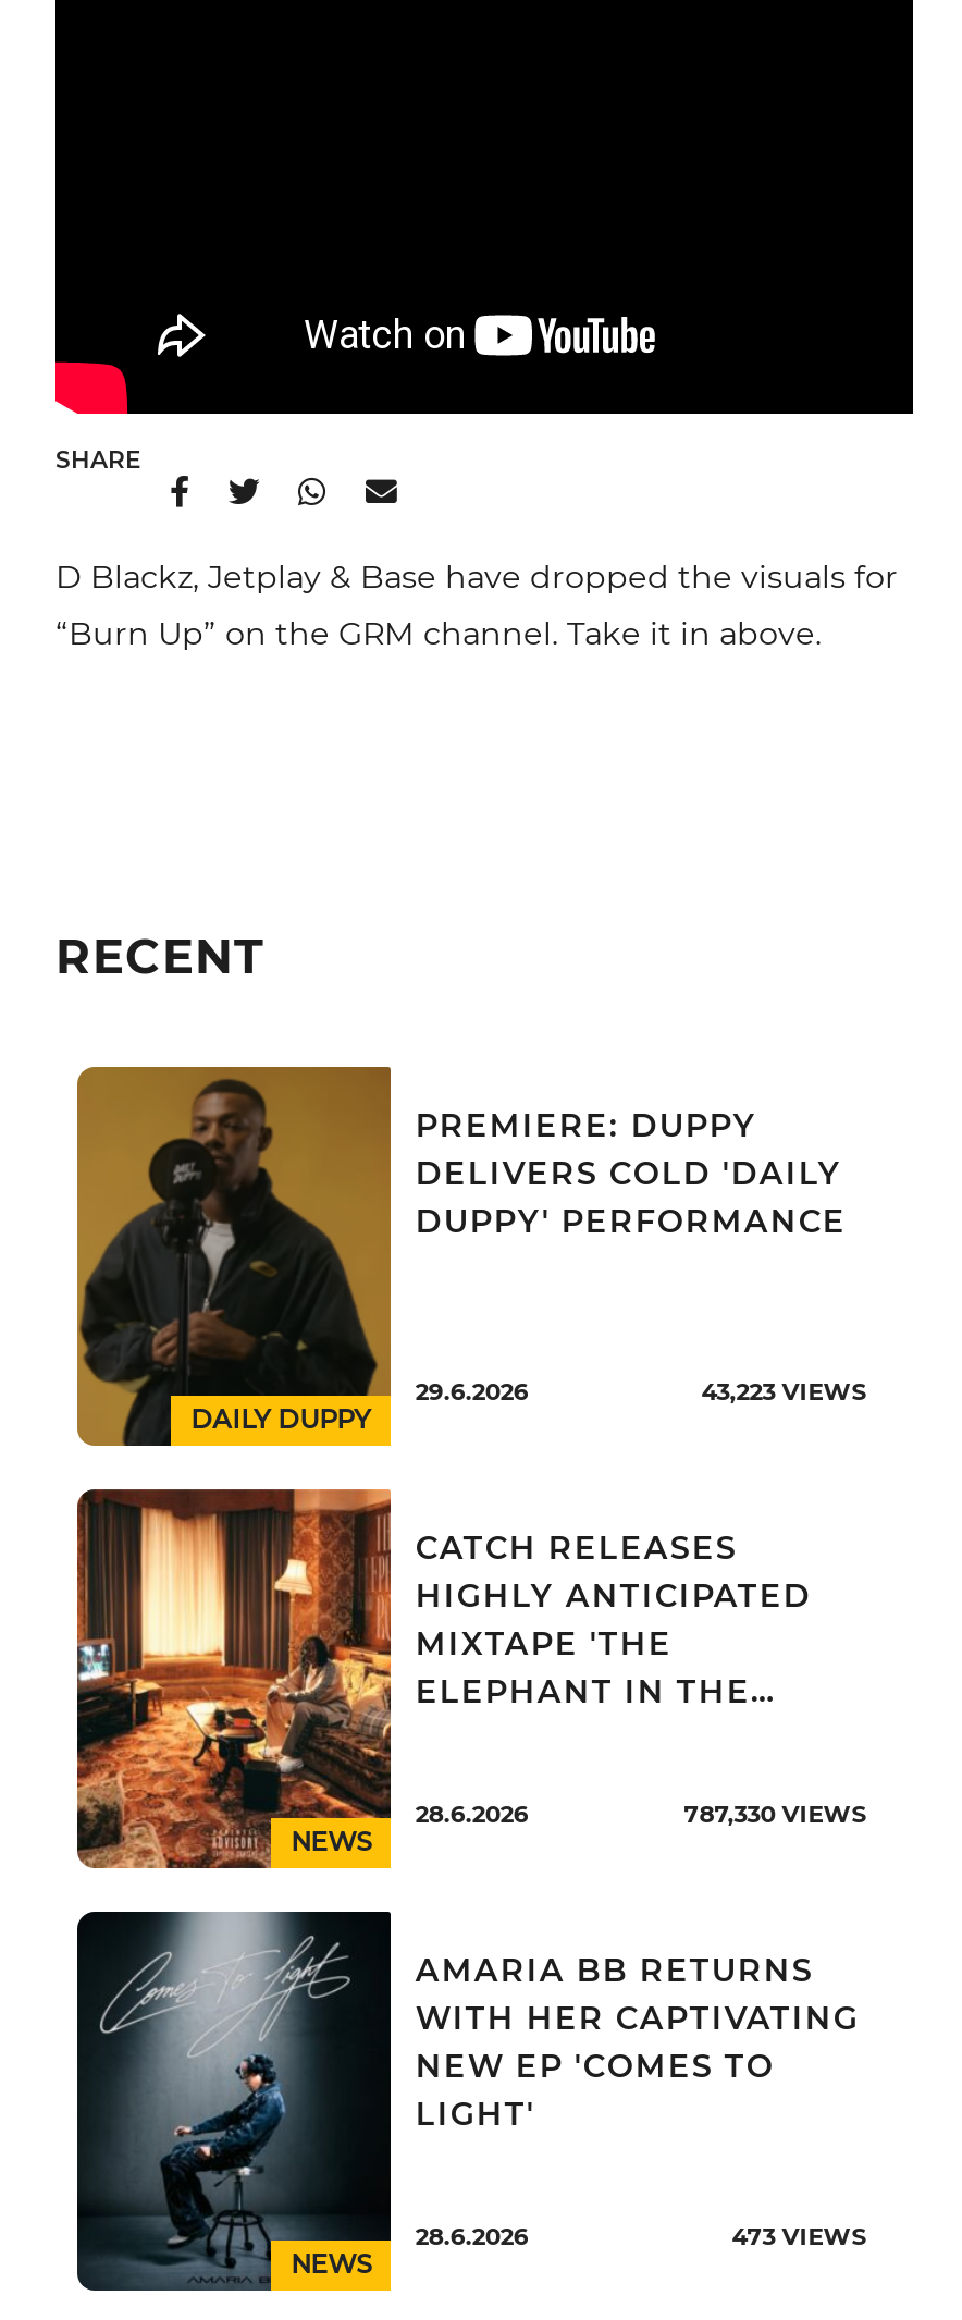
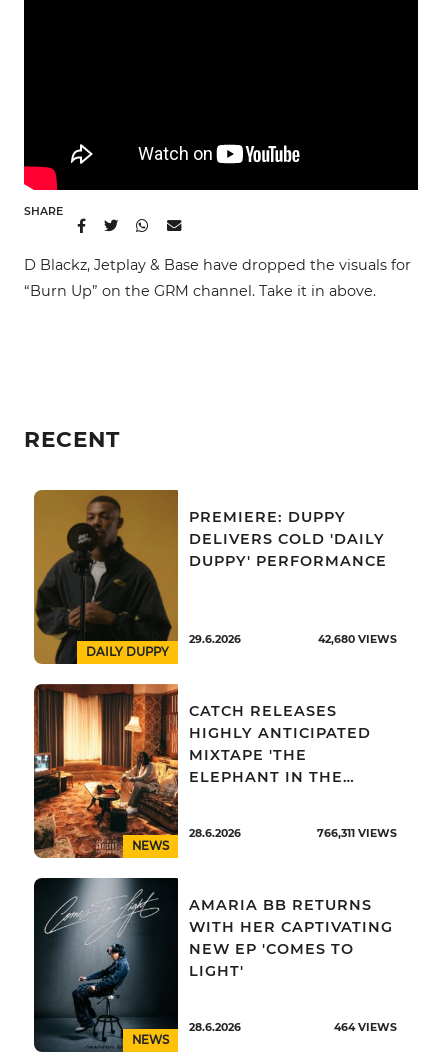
[701,1377,867,1406] 43,223 VIEWS -> [318,633,397,646] 42,680 VIEWS
[684,1800,867,1828] 787,330 VIEWS -> [317,827,397,840] 766,311 VIEWS
[732,2222,867,2251] 473 VIEWS -> [334,1021,397,1034] 464 VIEWS

